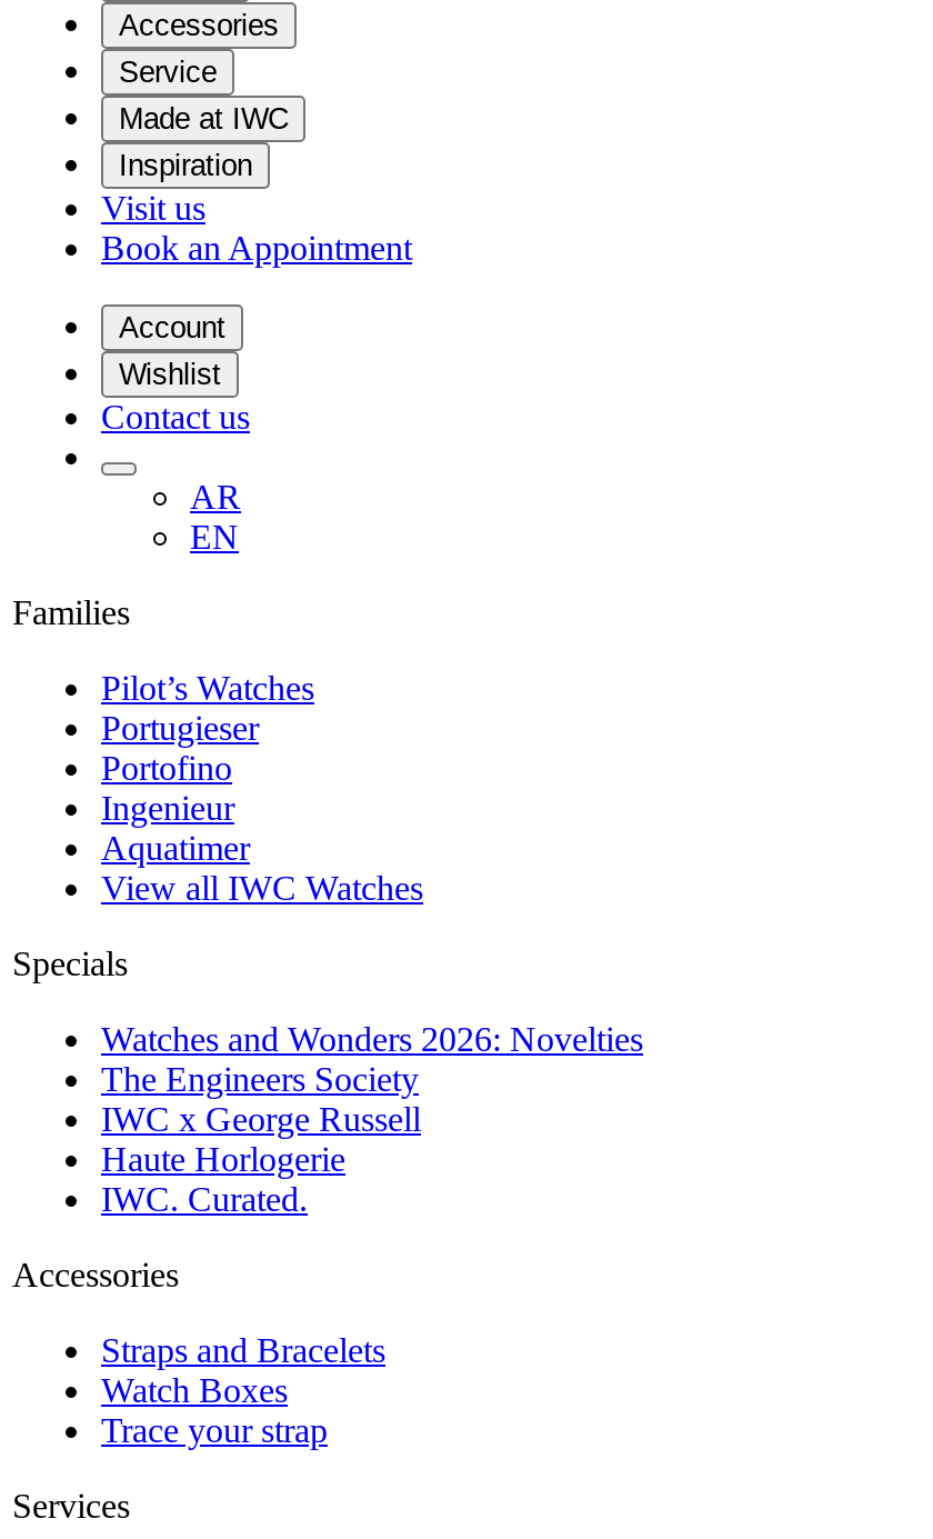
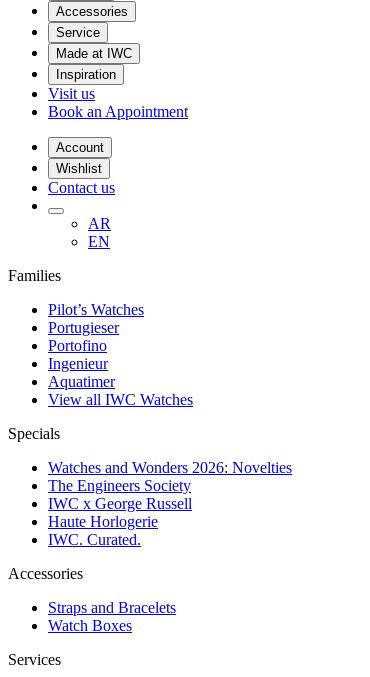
[101,1410,328,1448] Trace your strap -> none

